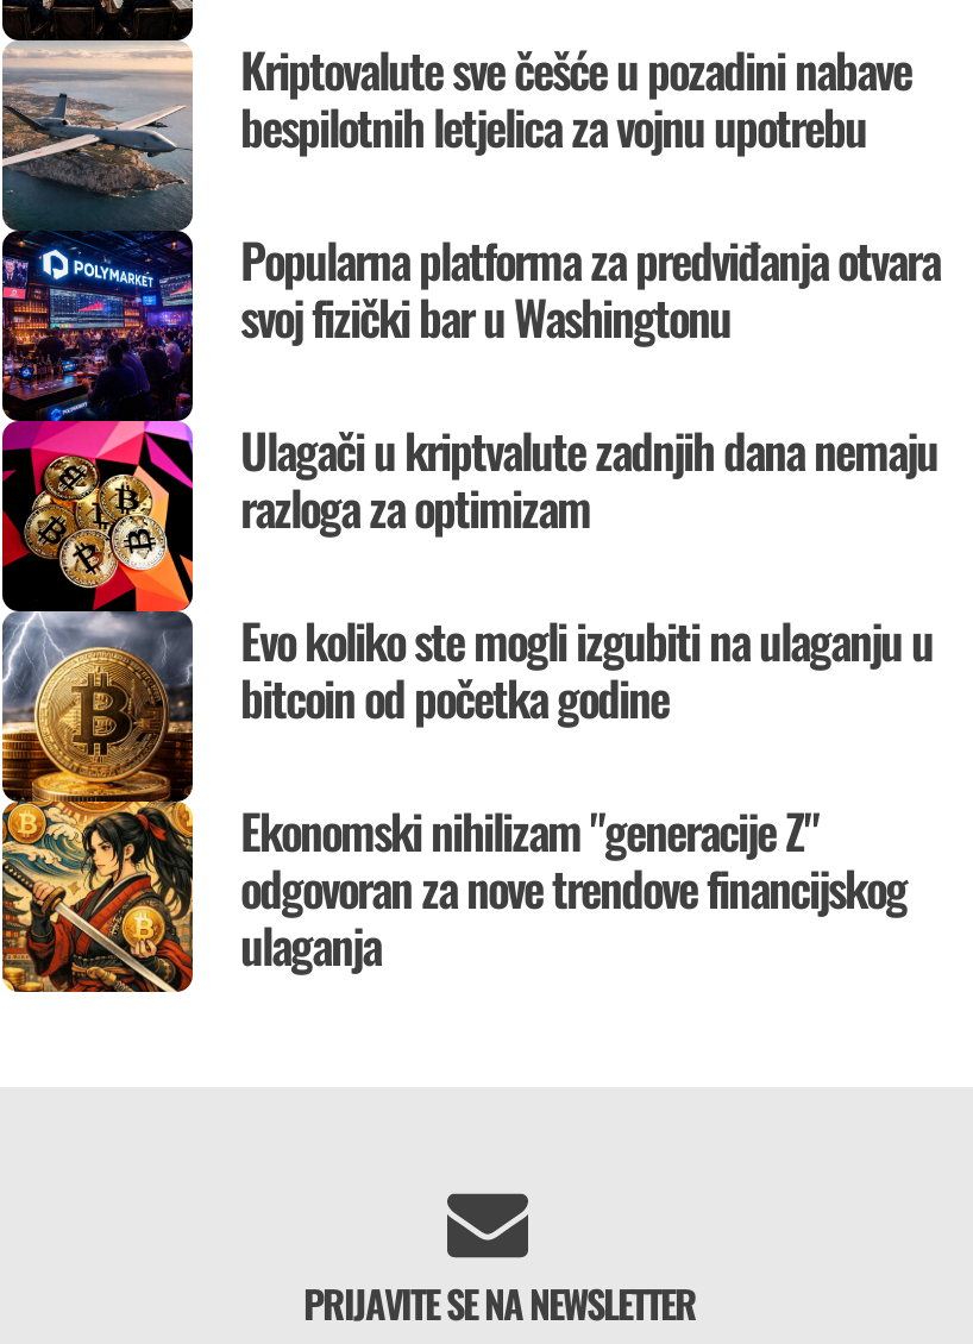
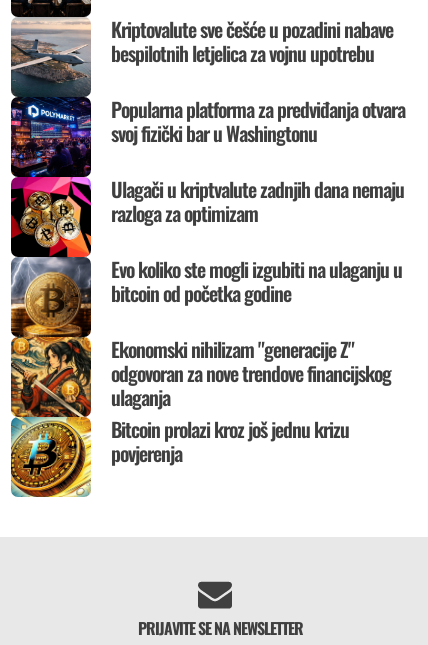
none -> [10,414,349,498] [image] | Bitcoin prolazi kroz još jednu krizu | povjerenja

